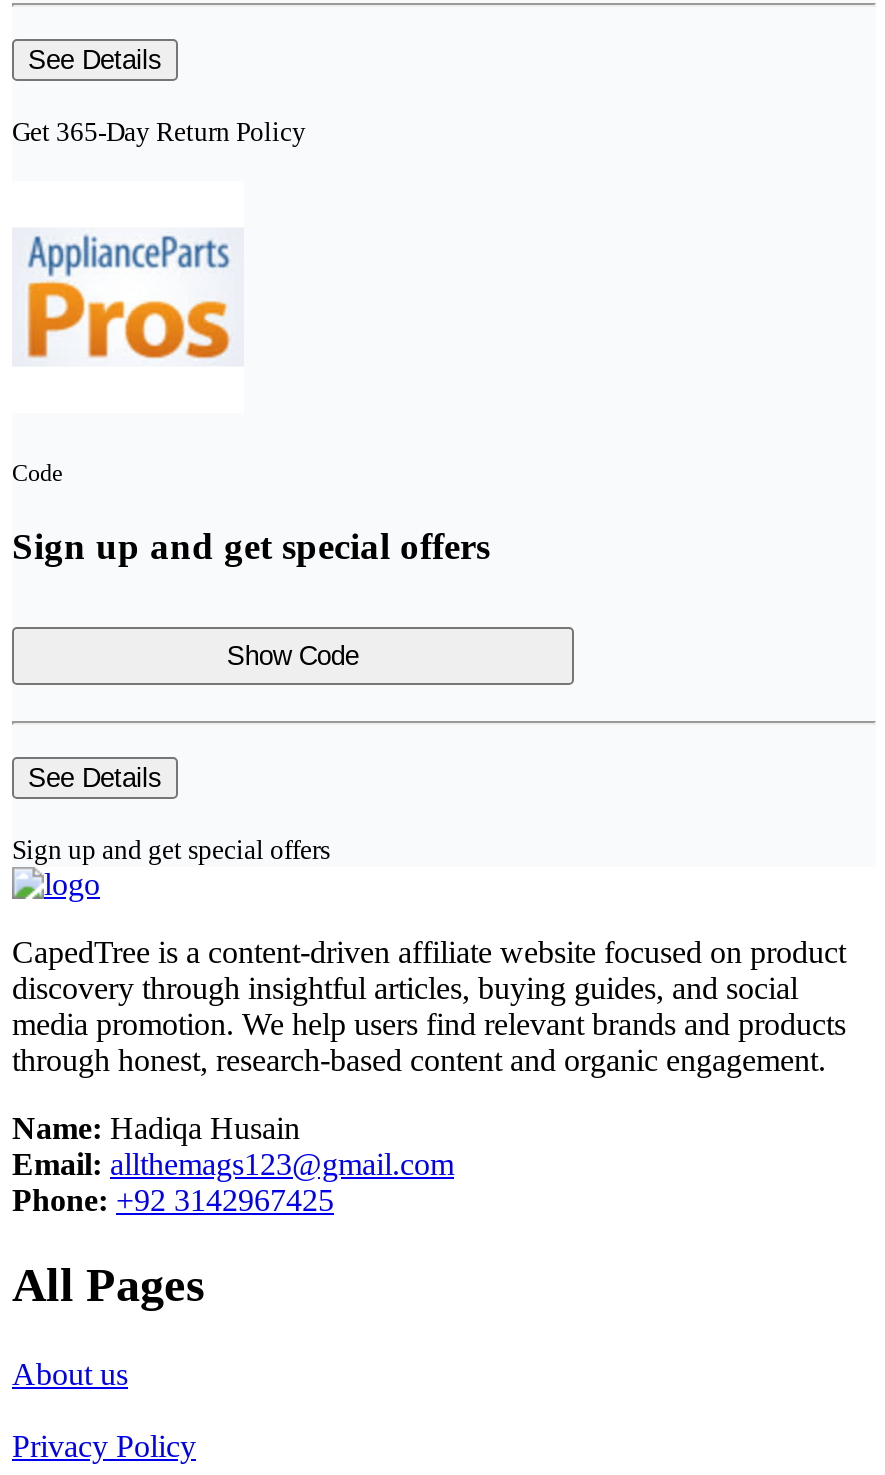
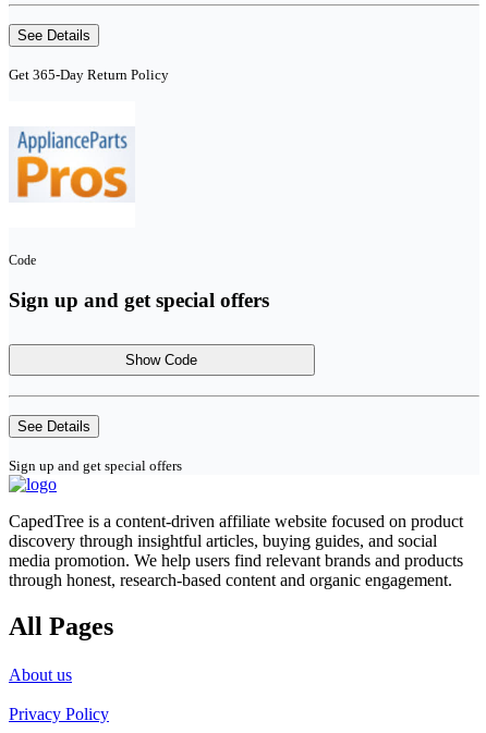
[12,1111,454,1217] Name: Hadiqa Husain | Email: allthemags123@gmail.com | Phone: +92 3142967425 -> none

